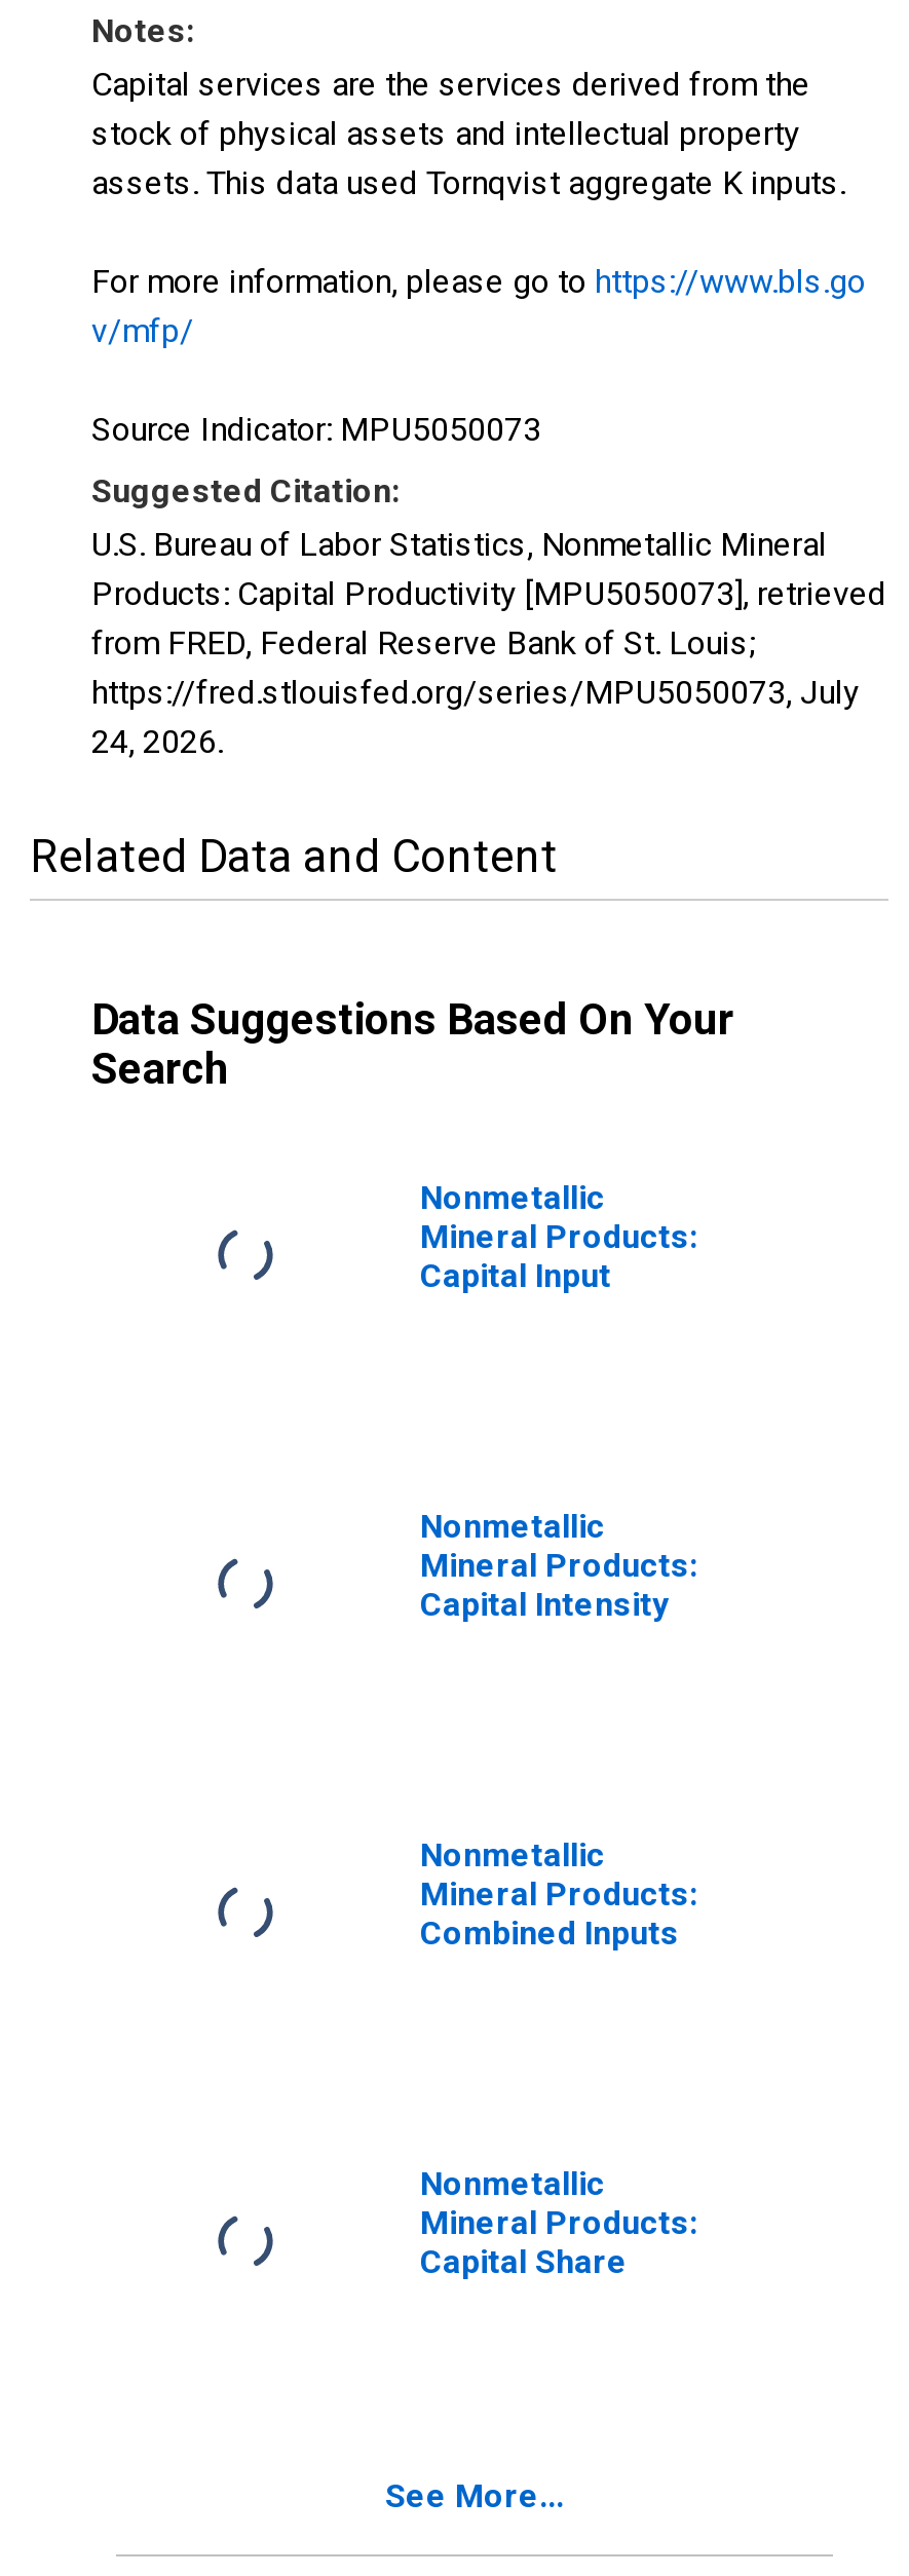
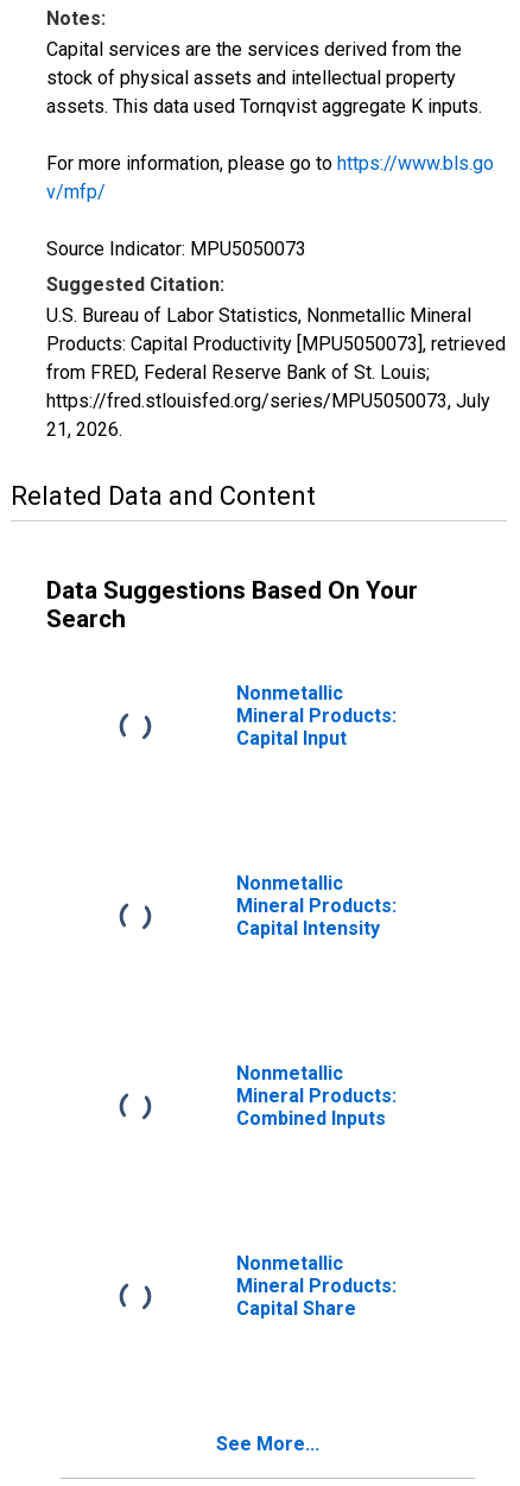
[91,722,223,761] 24, 2026. -> [46,418,122,441] 21, 2026.

